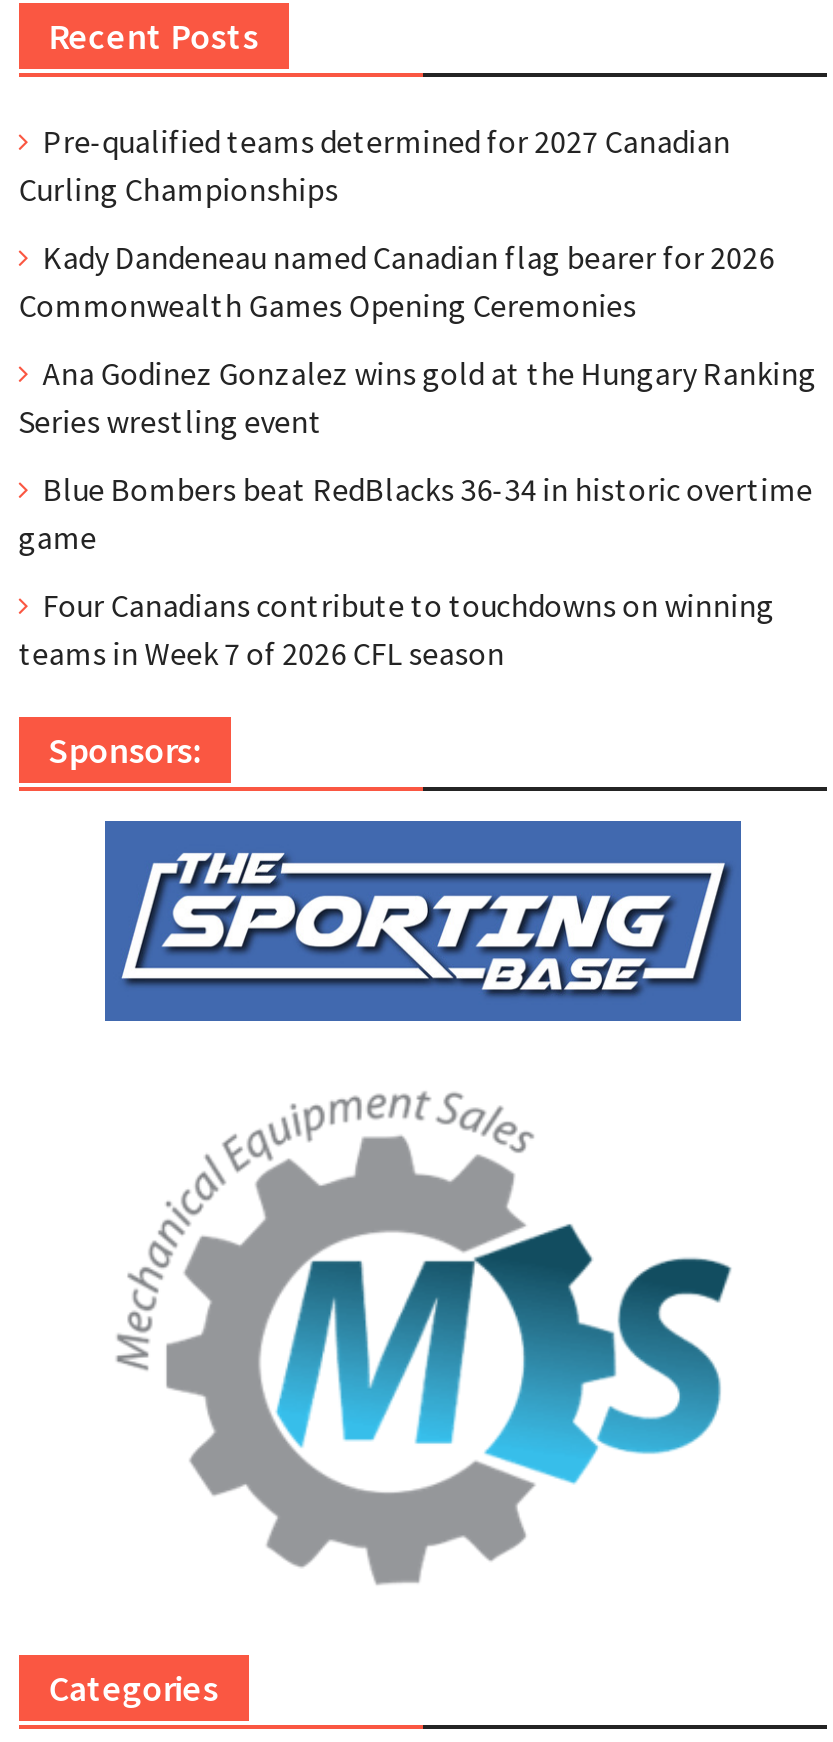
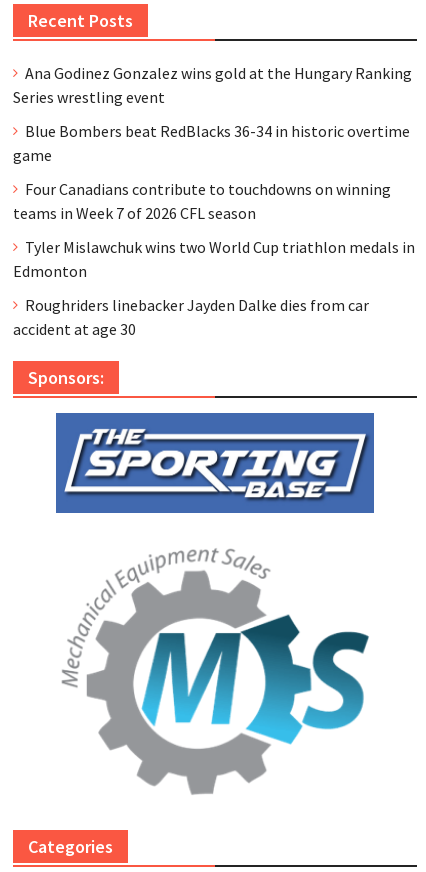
[18,121,774,325] Pre-qualified teams determined for 2027 Canadian | Curling Championships | Kady Dandeneau named Canadian flag bearer for 2026 | Commonwealth Games Opening Ceremonies -> none
moved [18,353,816,673] -> [13,63,412,223]: Ana Godinez Gonzalez wins gold at the Hungary Ranking | Series wrestling event | Blue Bombers beat RedBlacks 36-34 in historic overtime | game | Four Canadians contribute to touchdowns on winning | teams in Week 7 of 2026 CFL season
none -> [13,237,415,339] Tyler Mislawchuk wins two World Cup triathlon medals in | Edmonton | Roughriders linebacker Jayden Dalke dies from car | accident at age 30

